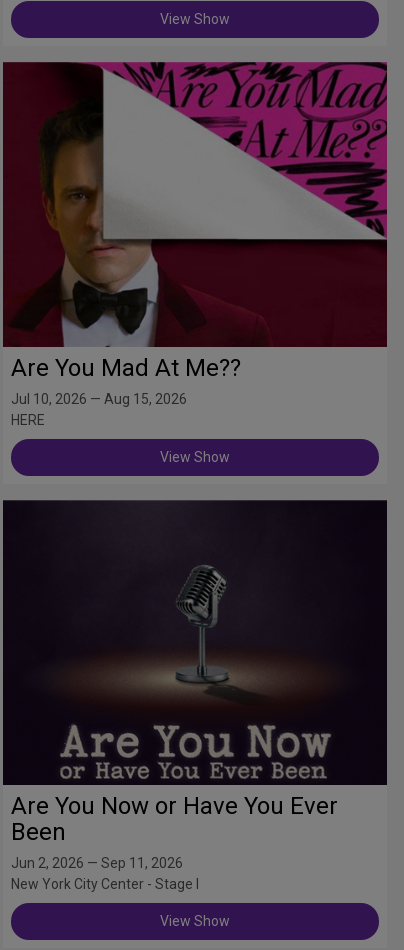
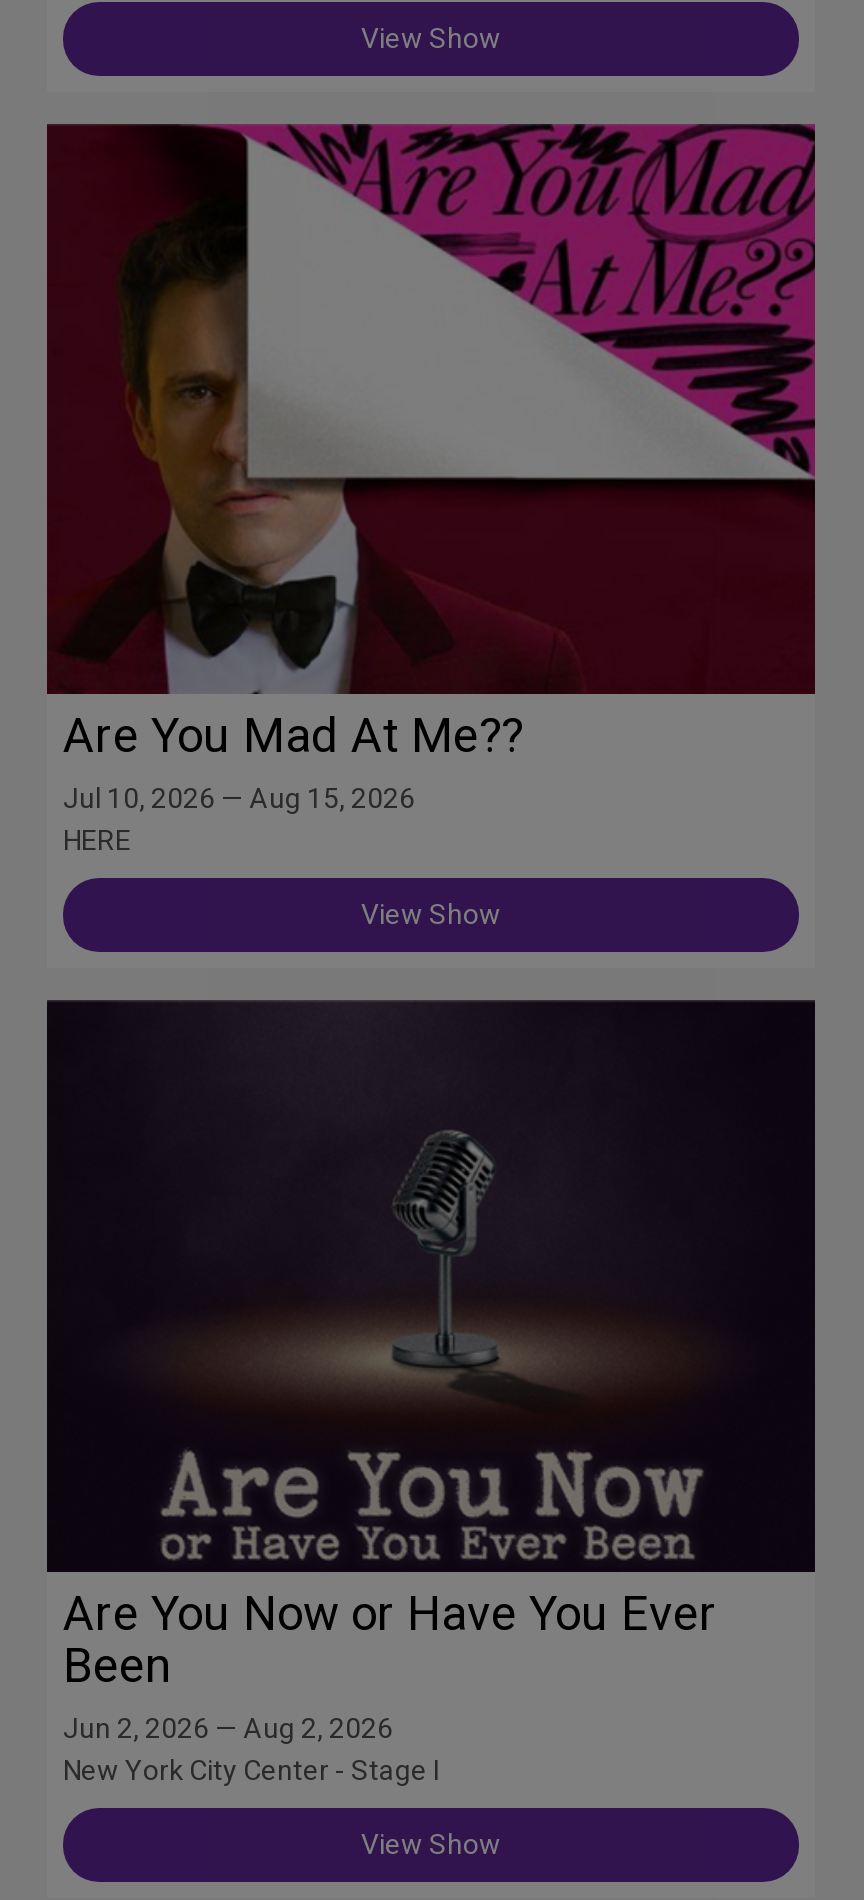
[11,855,183,871] Jun 2, 2026 — Sep 11, 2026 -> [63,1711,393,1743] Jun 2, 2026 — Aug 2, 2026

